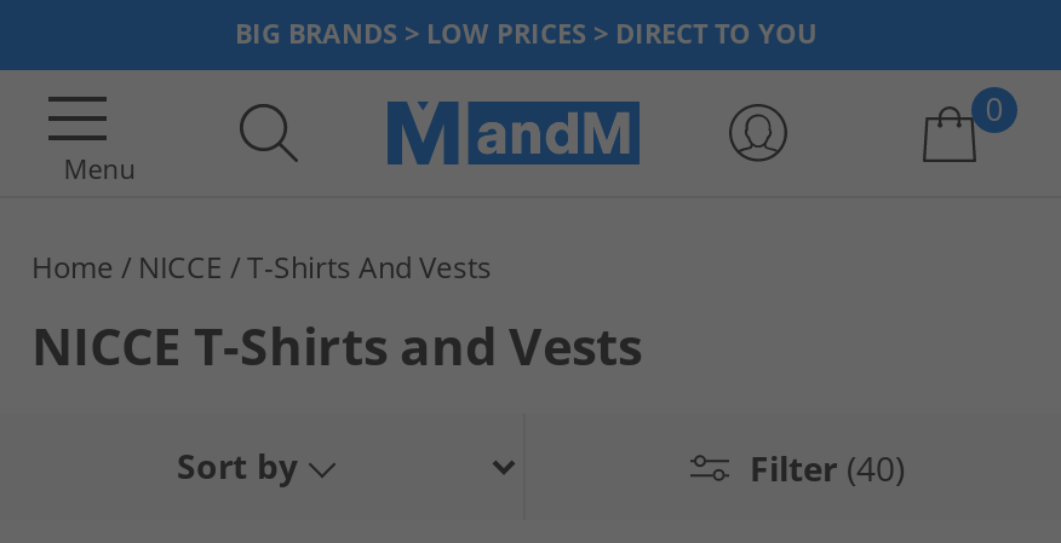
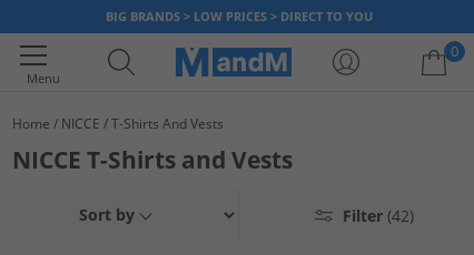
[750,444,905,490] Filter (40) -> [342,205,413,226] Filter (42)

